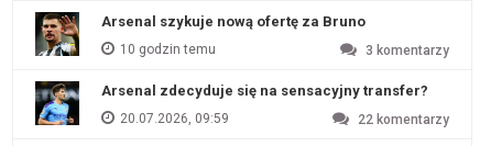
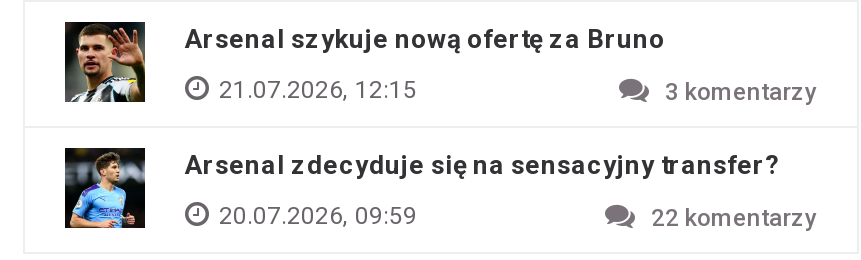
[117,42,216,57] 10 godzin temu -> [213,76,417,104] 21.07.2026, 12:15

